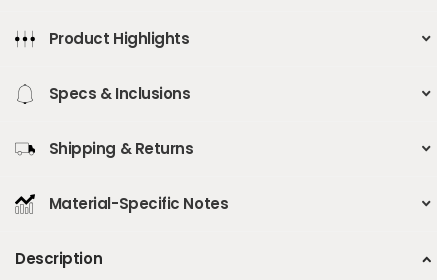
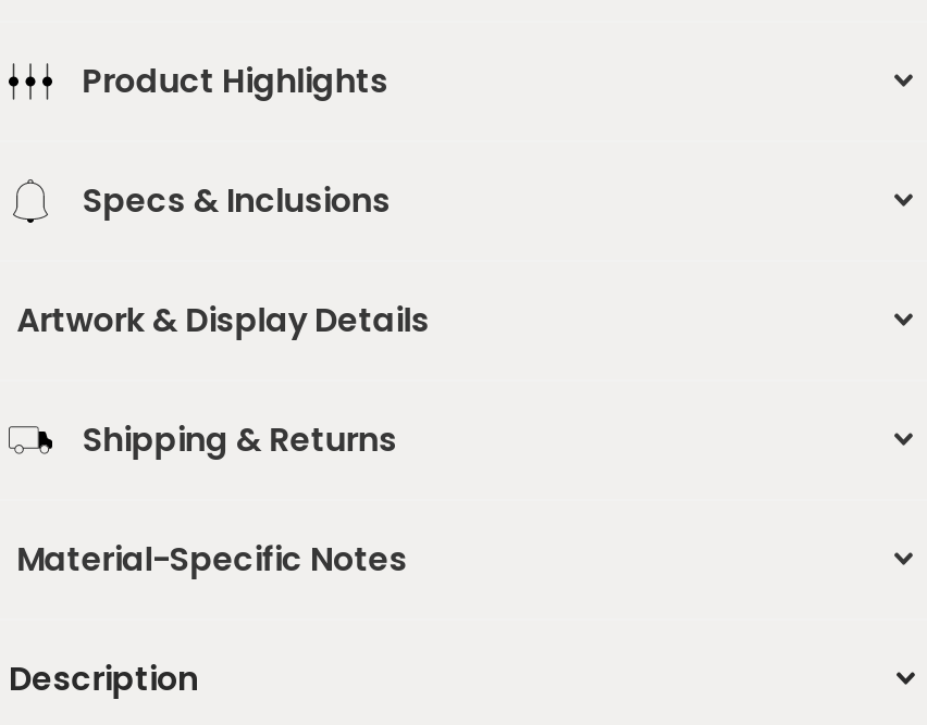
none -> [17,297,429,342] Artwork & Display Details

